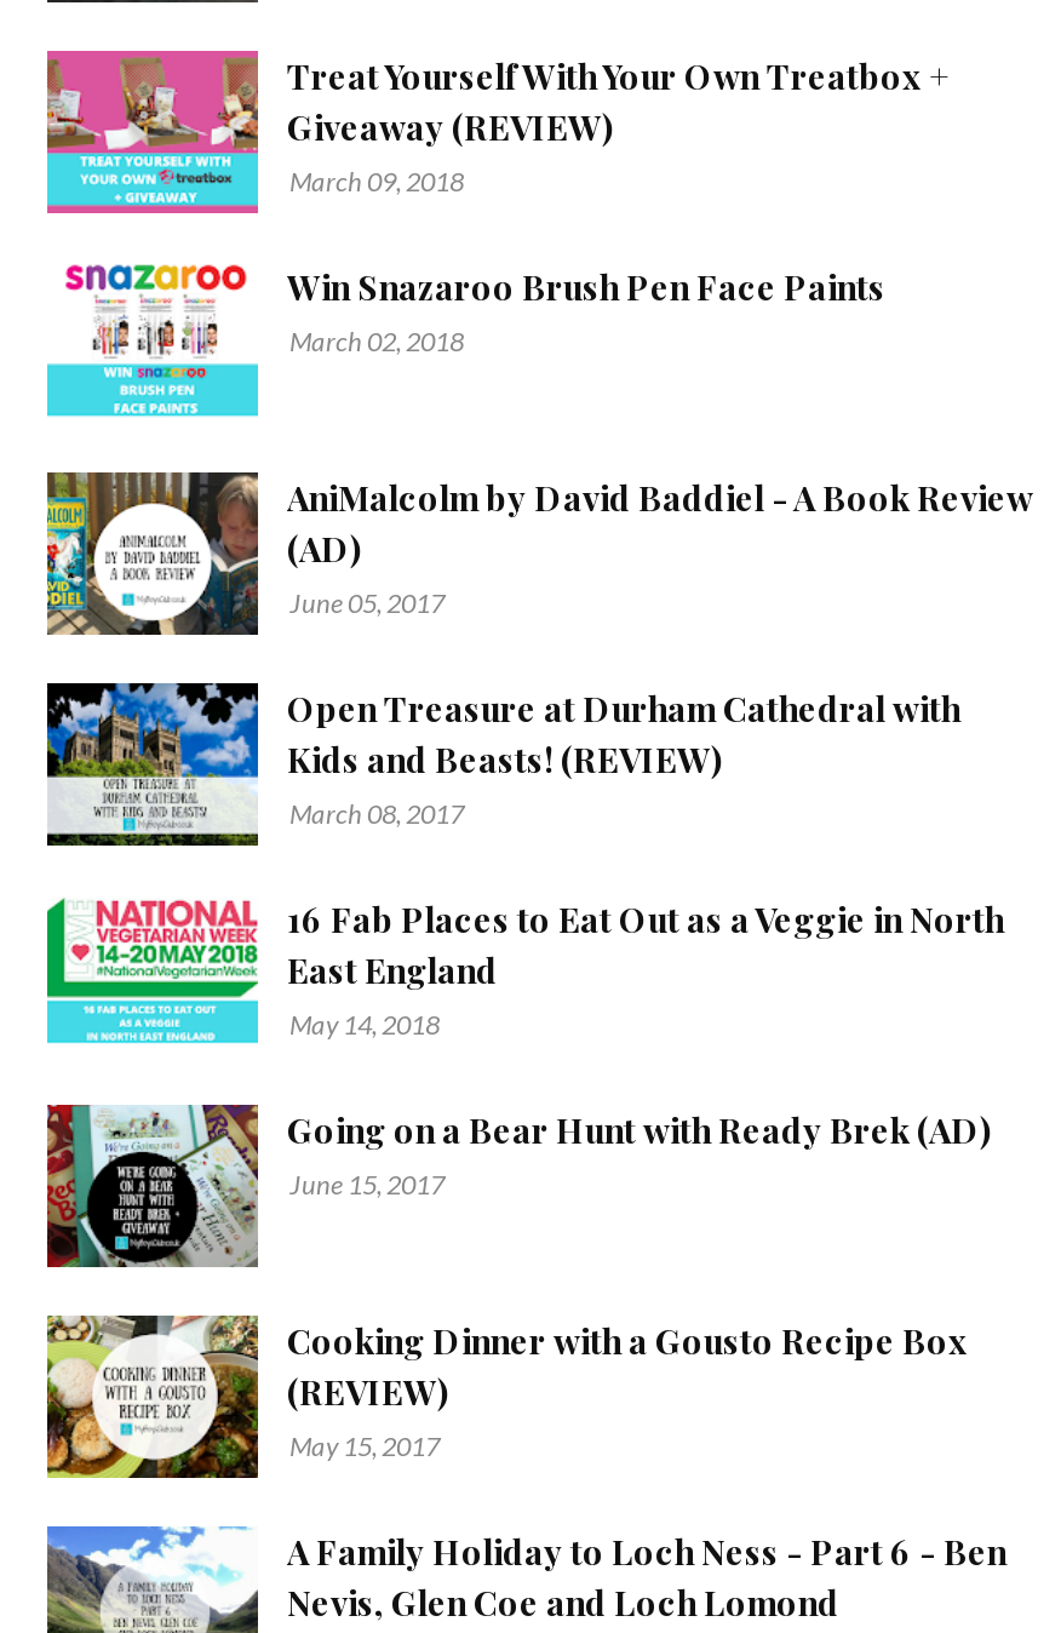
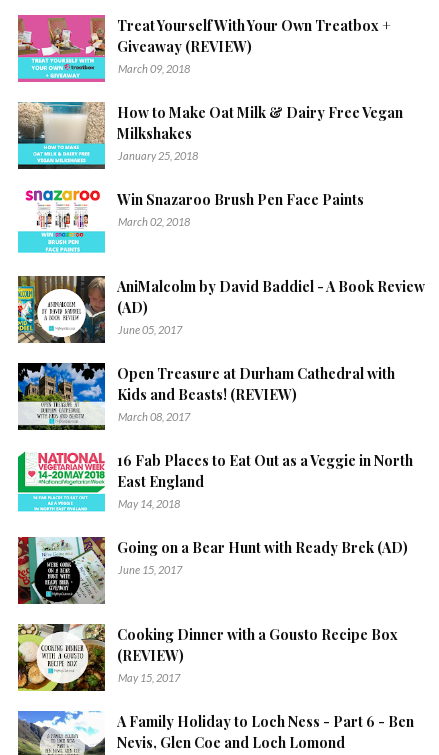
none -> [17,101,403,170] [image] | How to Make Oat Milk & Dairy Free Vegan | Milkshakes | January 25, 2018

